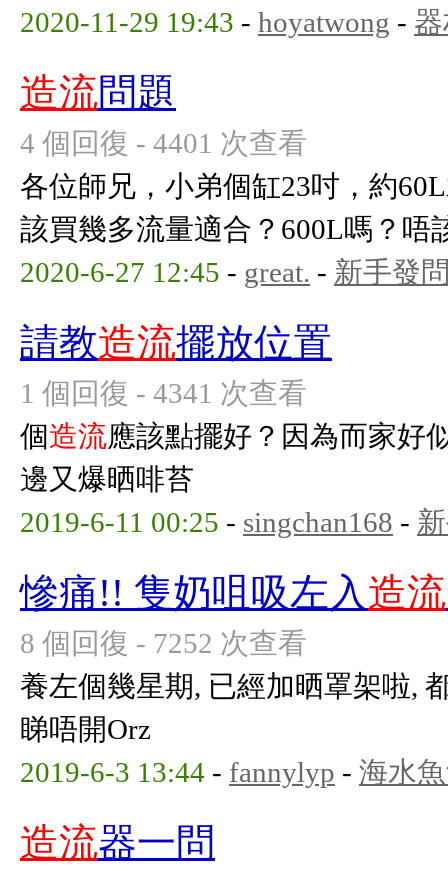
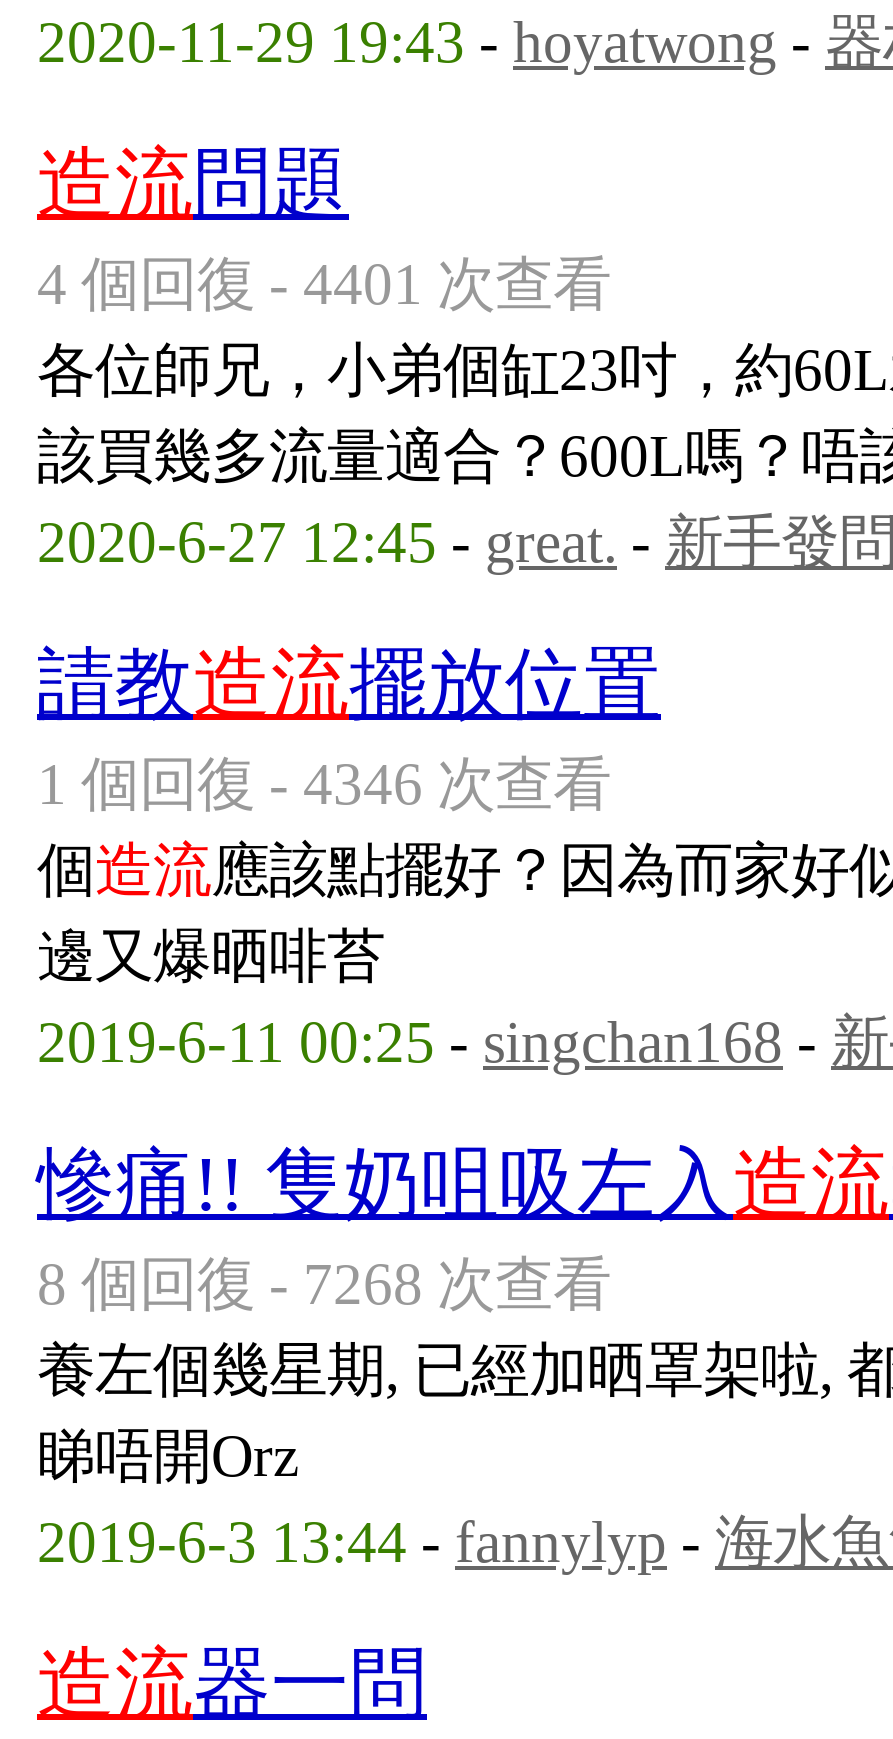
[20,377,307,409] 1 個回復 - 4341 次查看 -> [37,752,611,816] 1 個回復 - 4346 次查看
[20,627,307,659] 8 個回復 - 7252 次查看 -> [37,1252,611,1316] 8 個回復 - 7268 次查看

